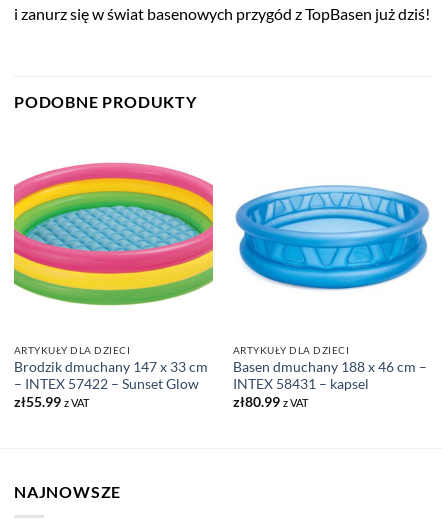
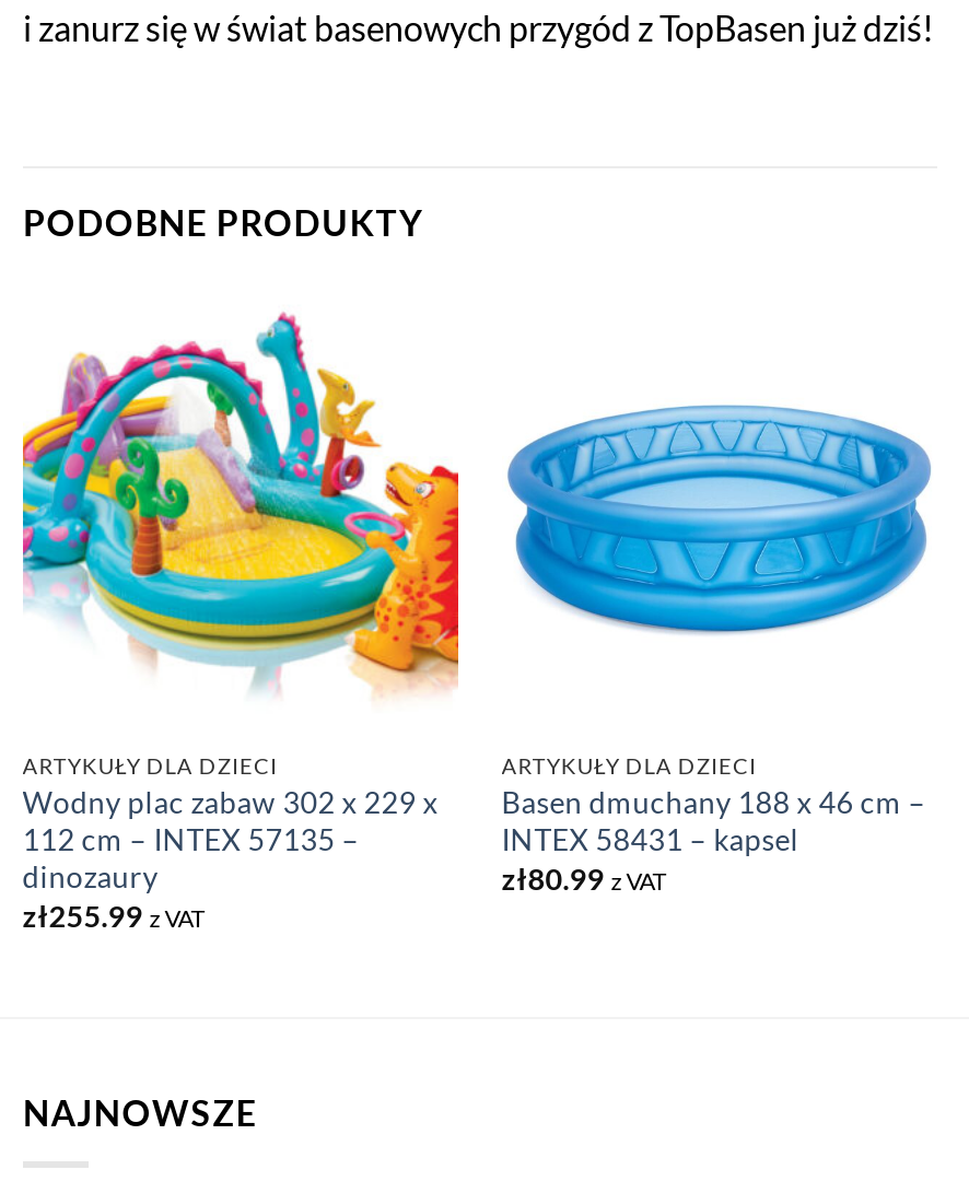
[13,144,214,318] [image] -> [21,311,460,698] [image]
[14,359,208,410] Brodzik dmuchany 147 x 33 cm | – INTEX 57422 – Sunset Glow | zł55.99 z VAT -> [23,785,438,935] Wodny plac zabaw 302 x 229 x | 112 cm – INTEX 57135 – | dinozaury | zł255.99 z VAT

